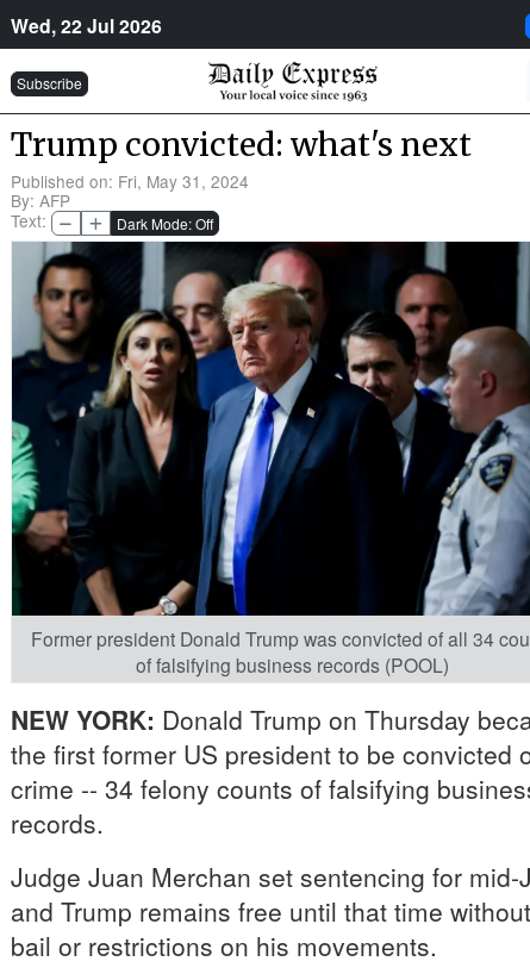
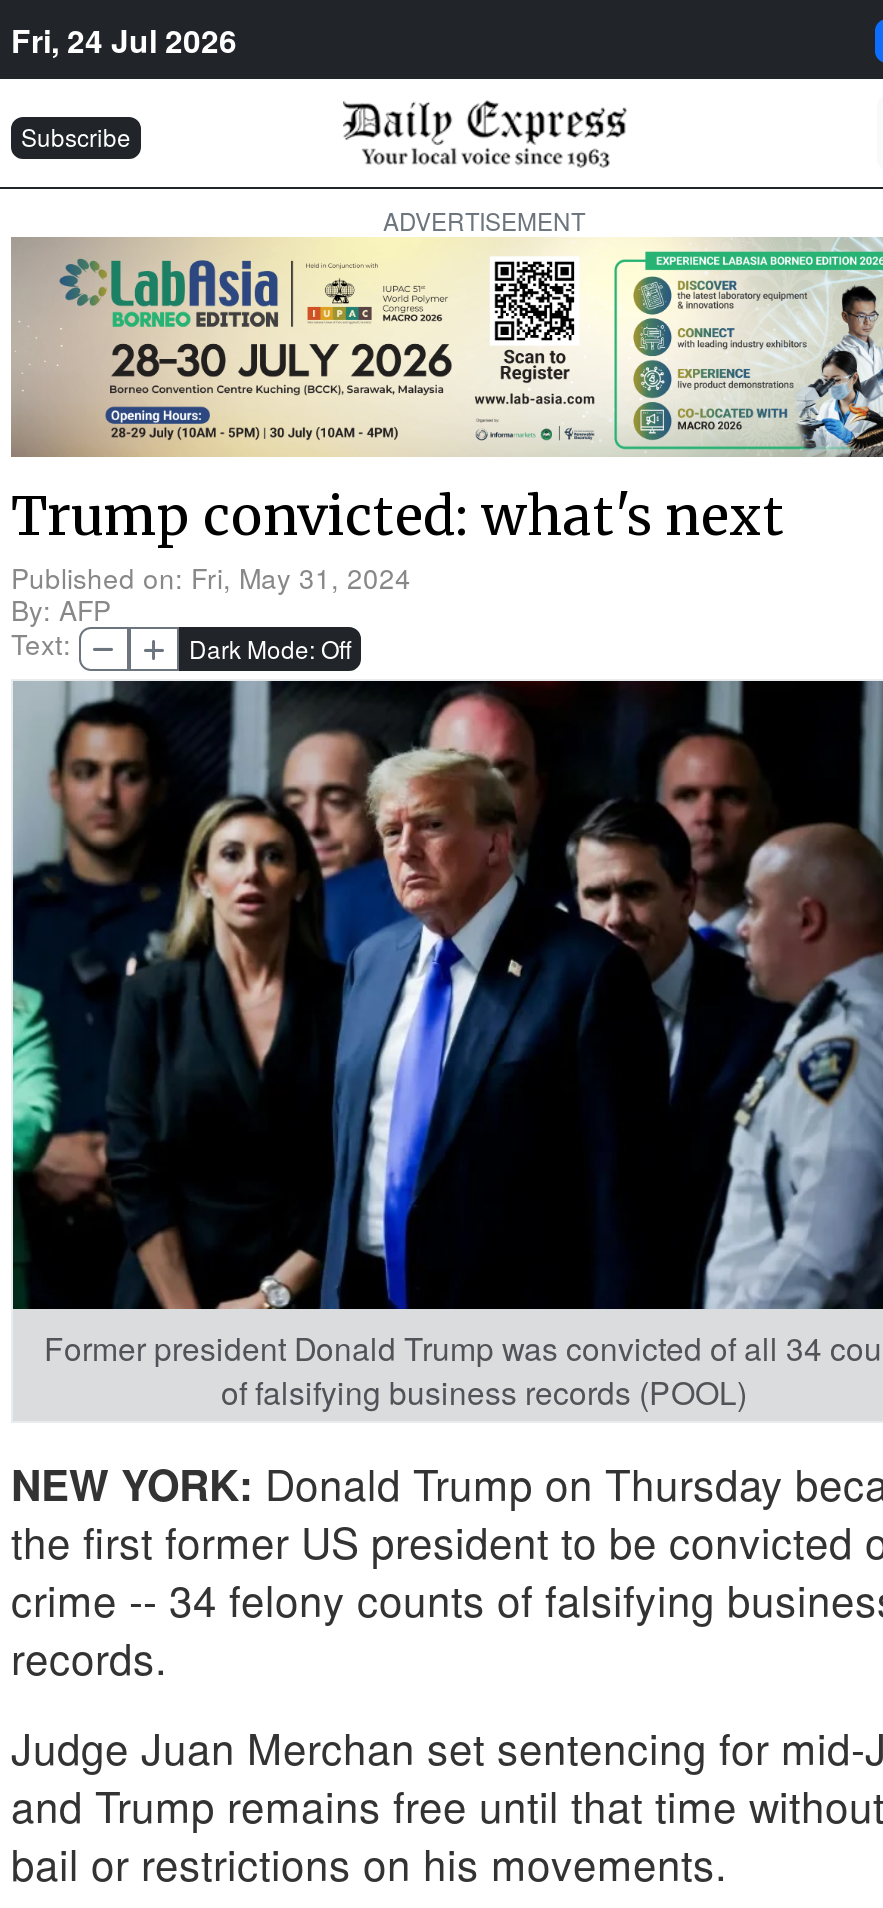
[11,11,162,39] Wed, 22 Jul 2026 -> [11,16,237,62] Fri, 24 Jul 2026
none -> [9,203,877,465] [image] | ADVERTISEMENT

